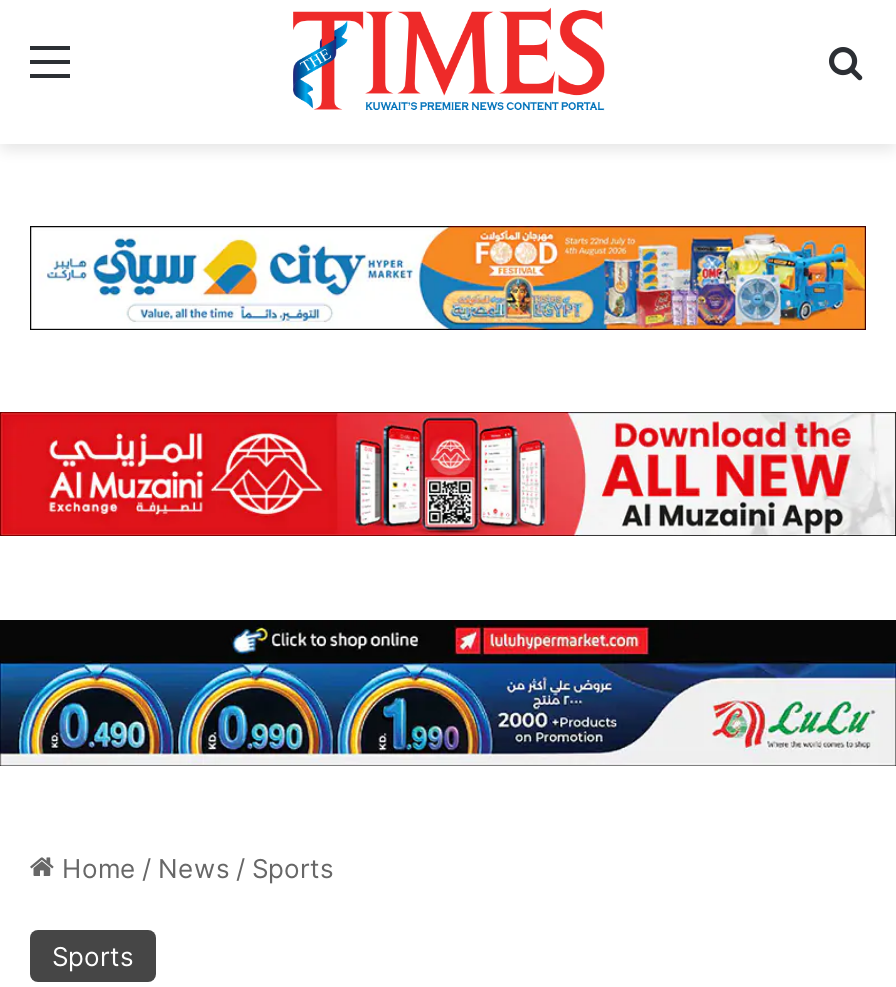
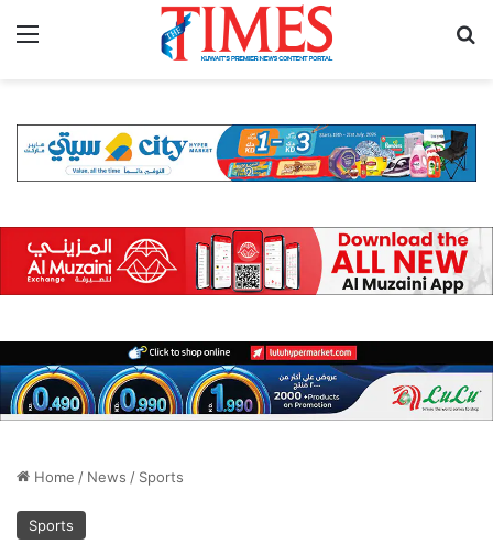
[82,224,868,332] [image] -> [42,123,478,183] [image]

